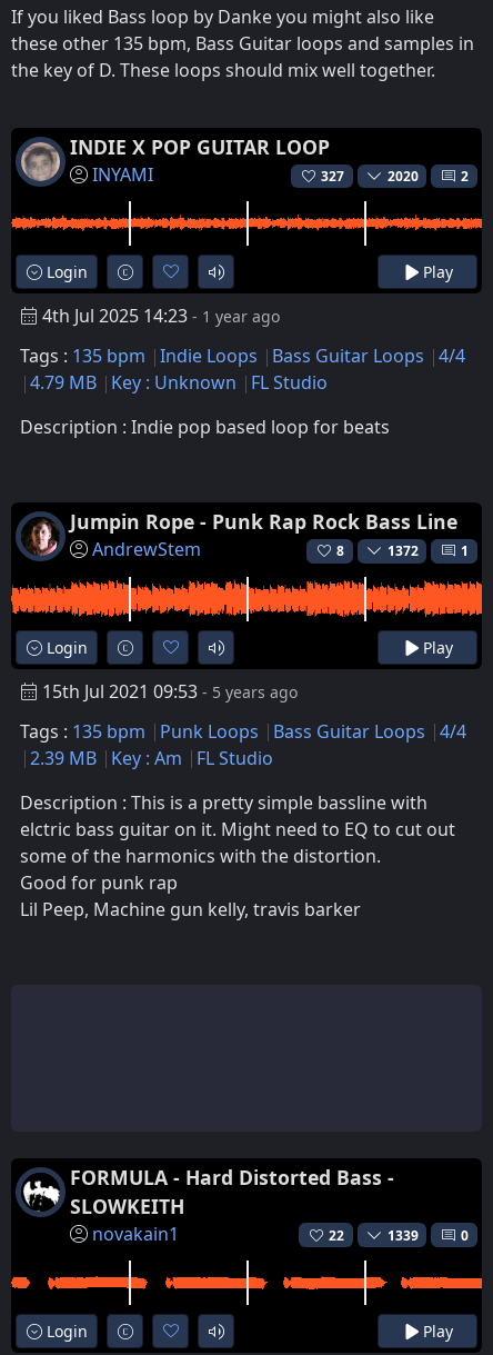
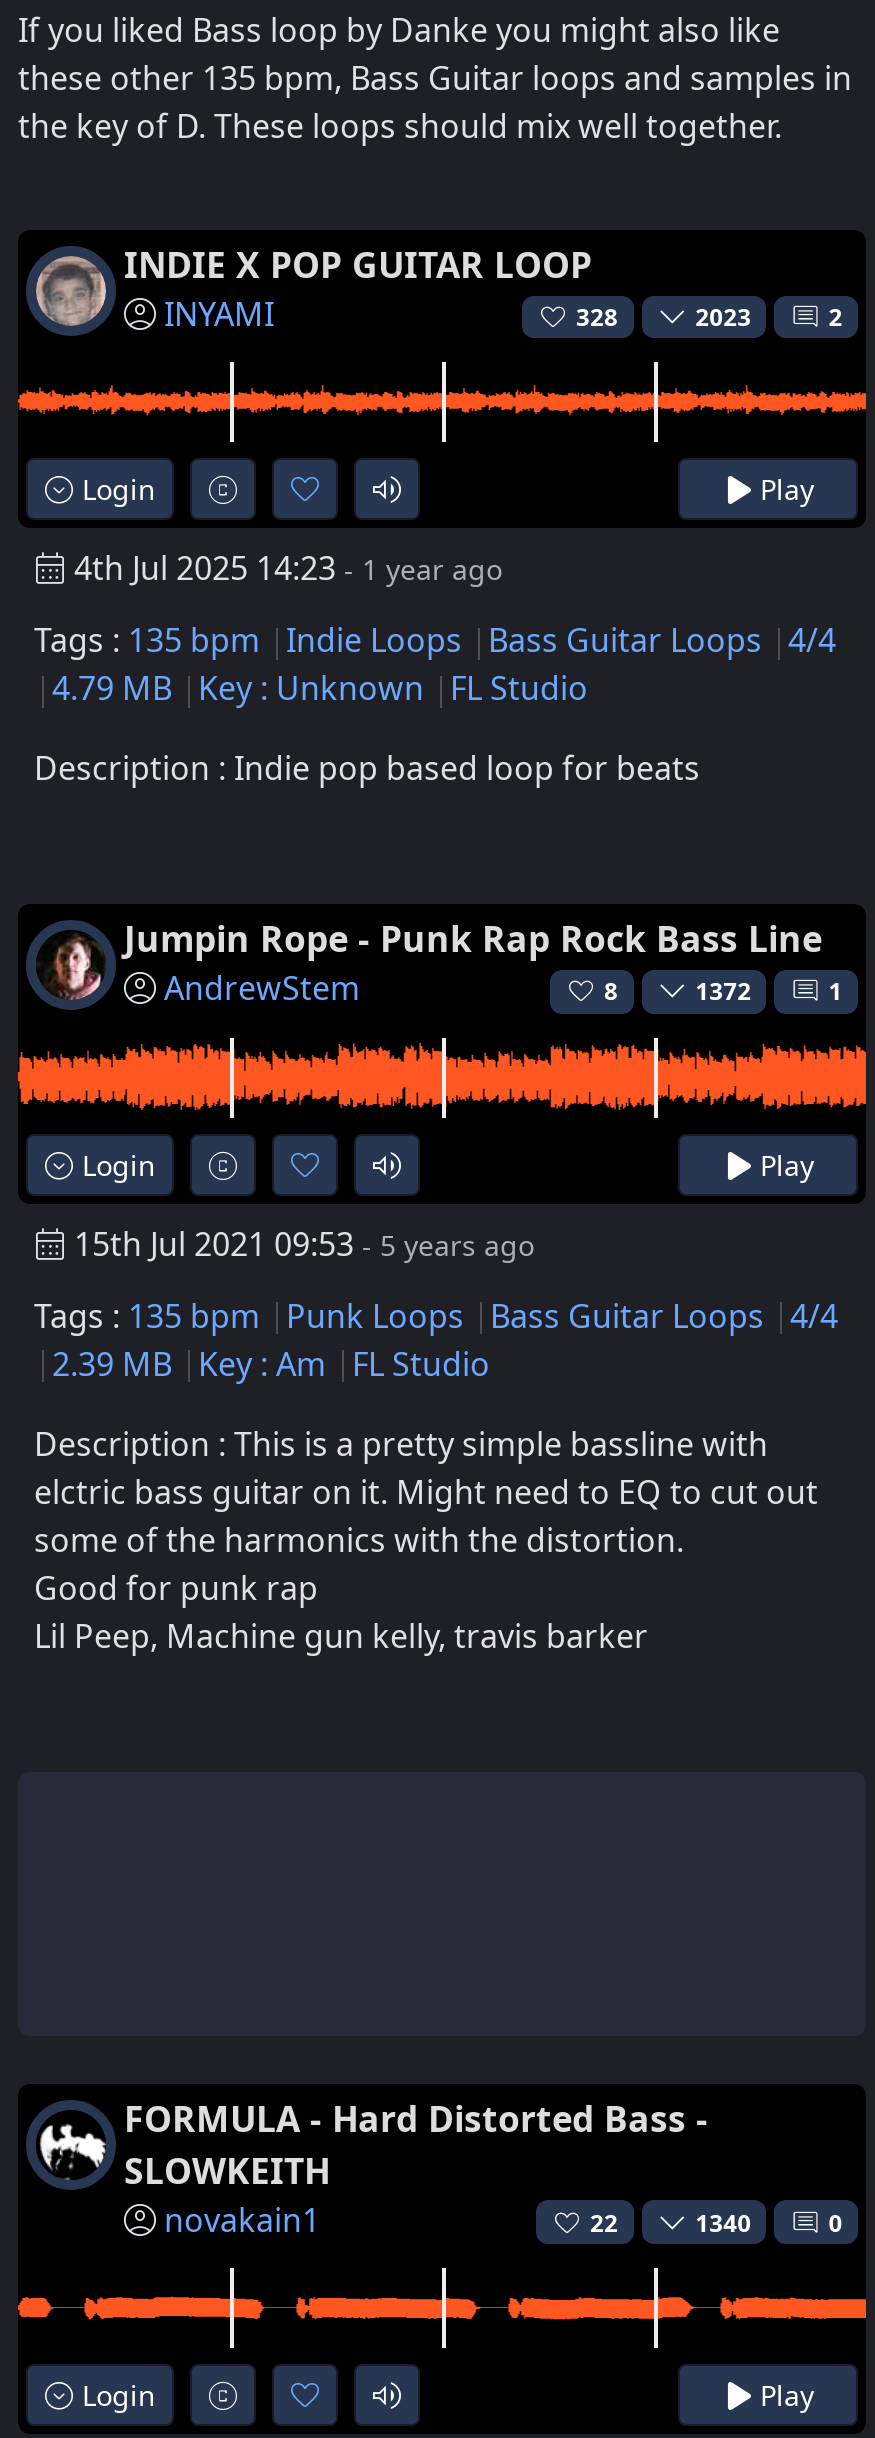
[321,167,344,186] 327 -> [576,300,618,334] 328
[387,167,418,186] 2020 -> [695,300,751,334] 2023
[387,1226,418,1245] 1339 -> [695,2205,751,2239] 1340

